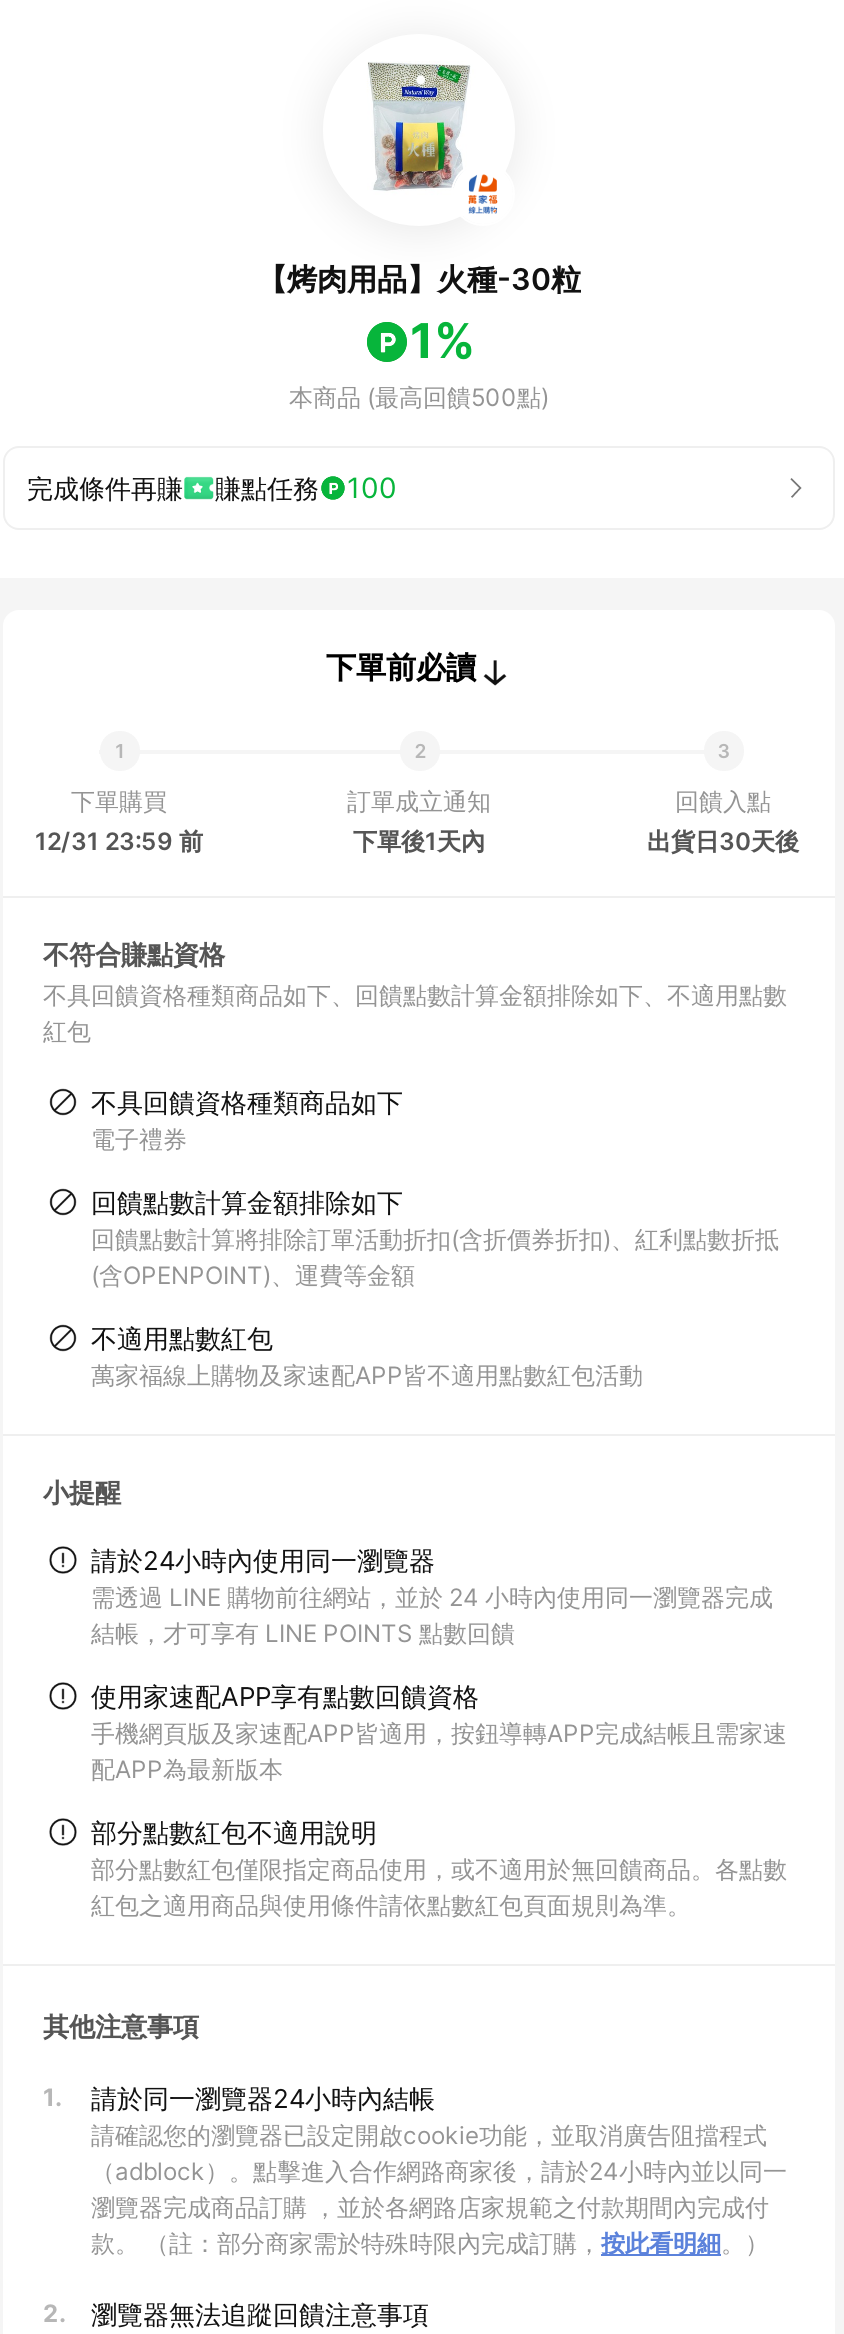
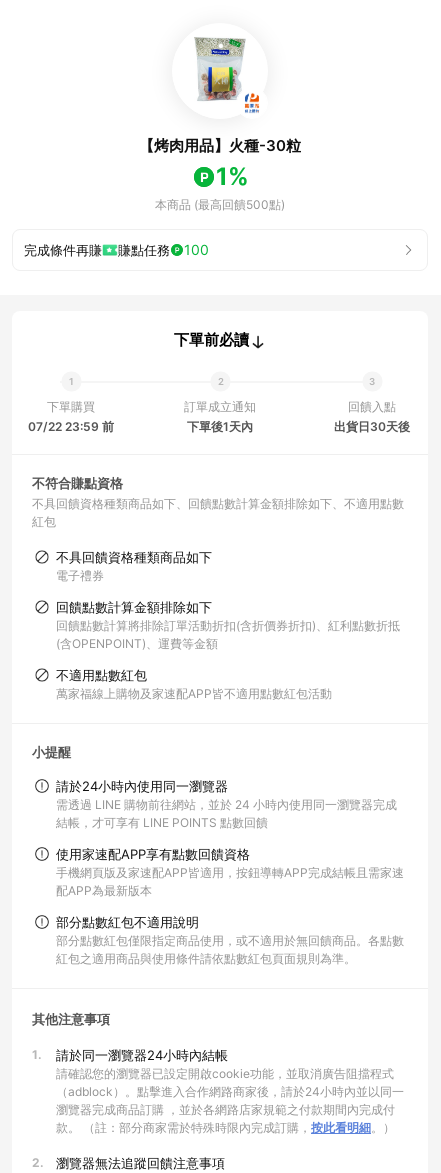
[35,826,203,856] 12/31 23:59 前 -> [28,419,114,434] 07/22 23:59 前

